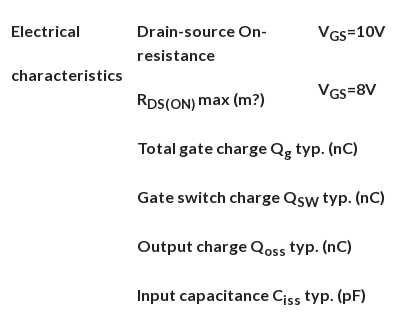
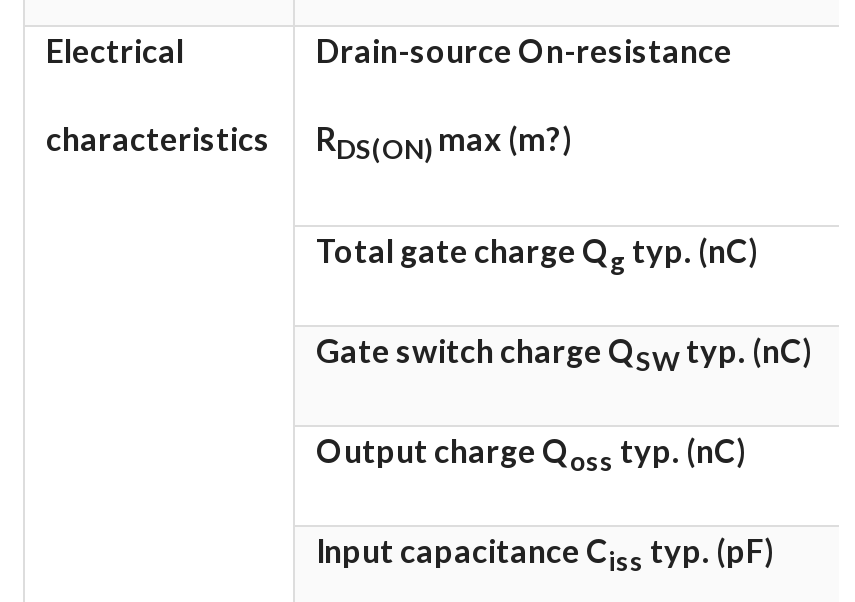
[318,21,385,102] VGS=10V | VGS=8V -> none

